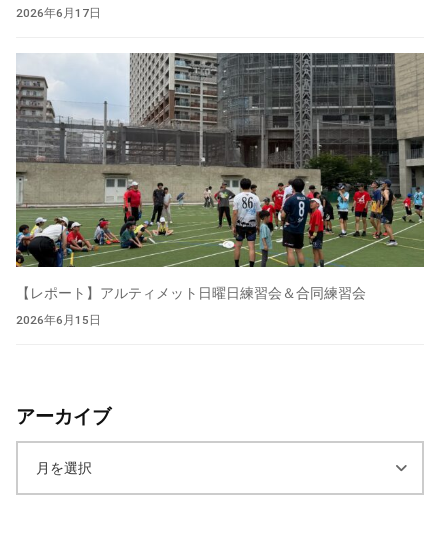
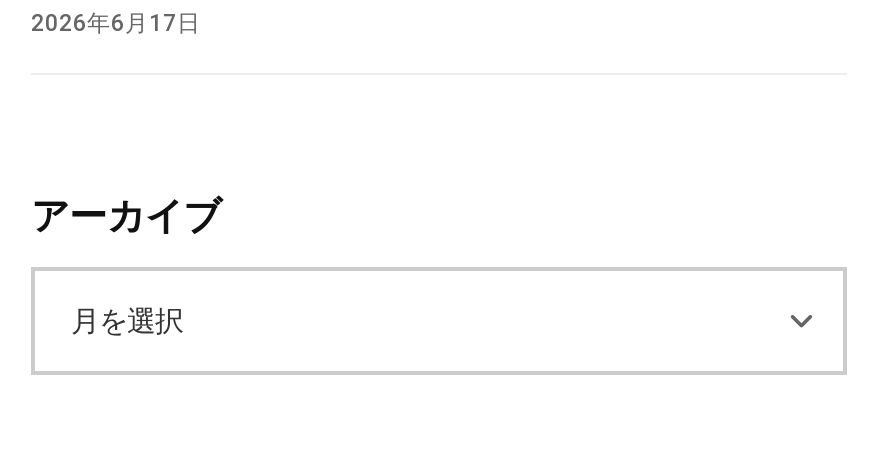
[15,52,425,326] [image] | 【レポート】アルティメット日曜日練習会＆合同練習会 | 2026年6月15日 -> none

